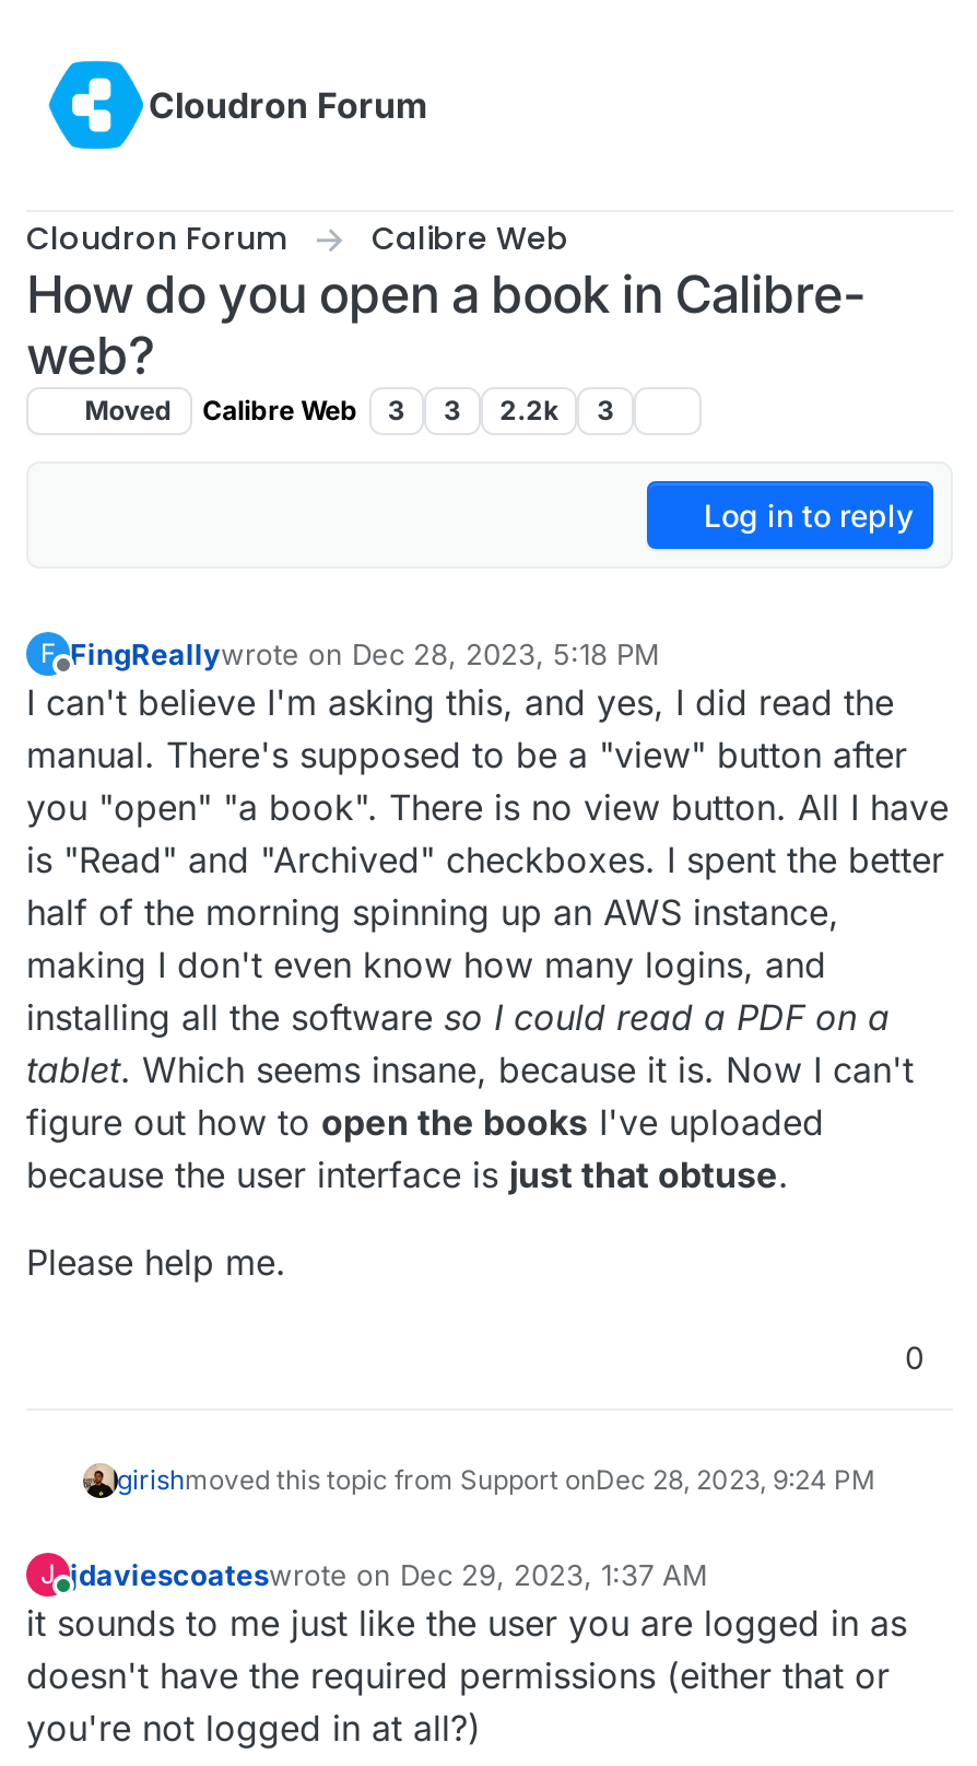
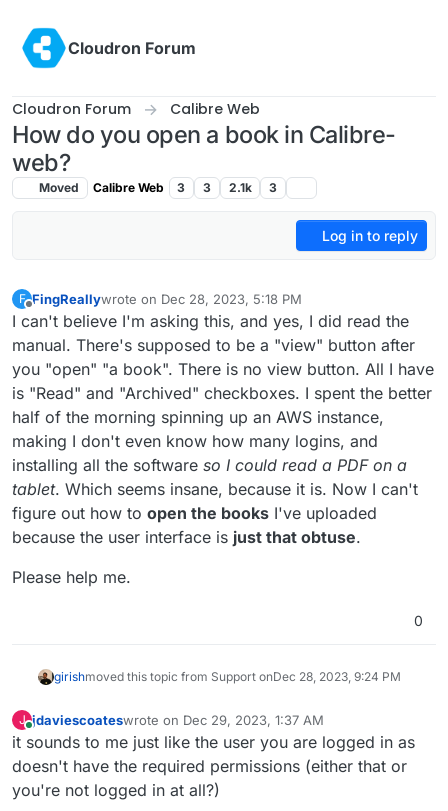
[78,394,615,427] Moved Calibre Web 3 3 2.2k 3 -> [36,180,277,195] Moved Calibre Web 3 3 2.1k 3

